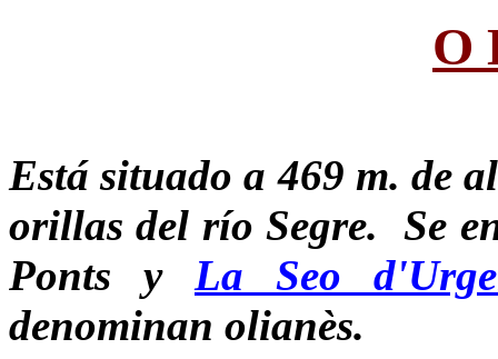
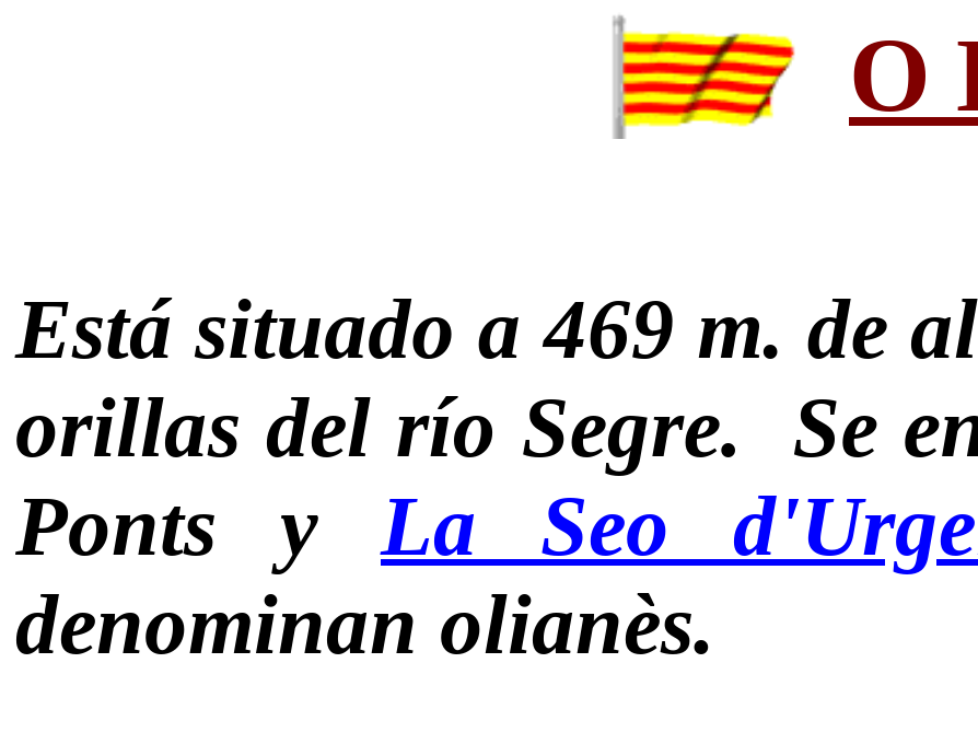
none -> [613,16,796,139] [image]

